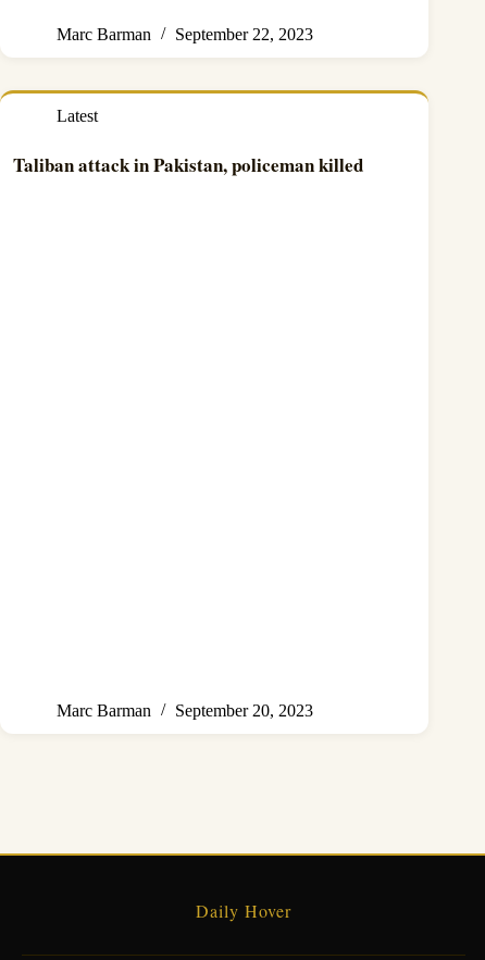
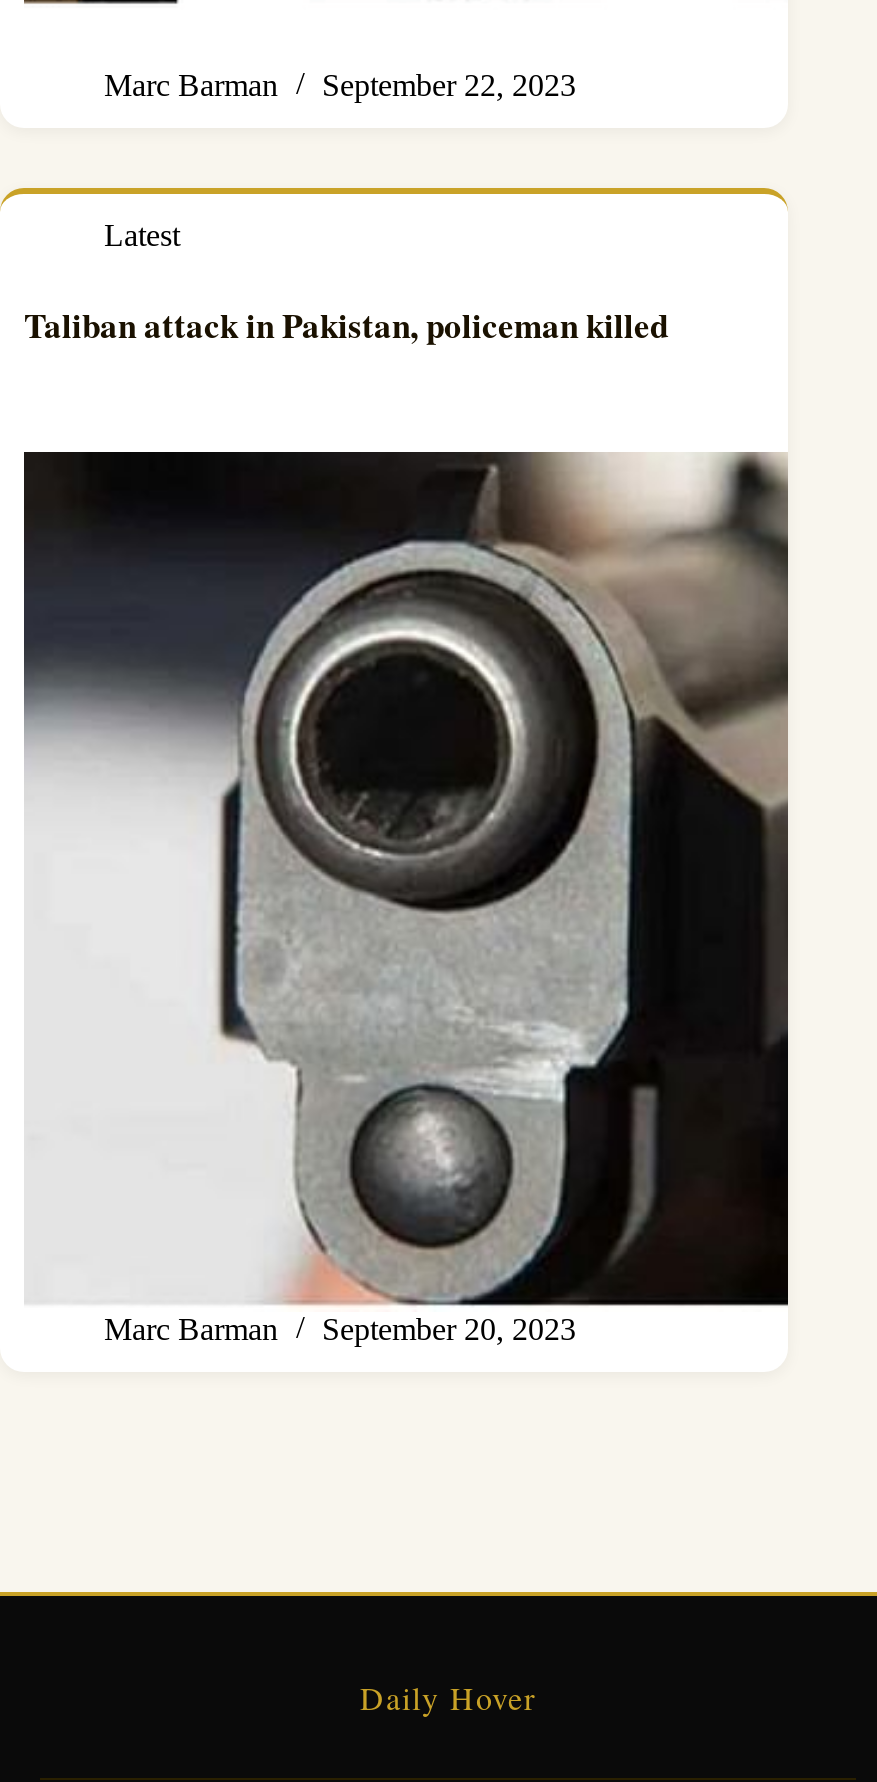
none -> [22,450,790,1308] [image]

